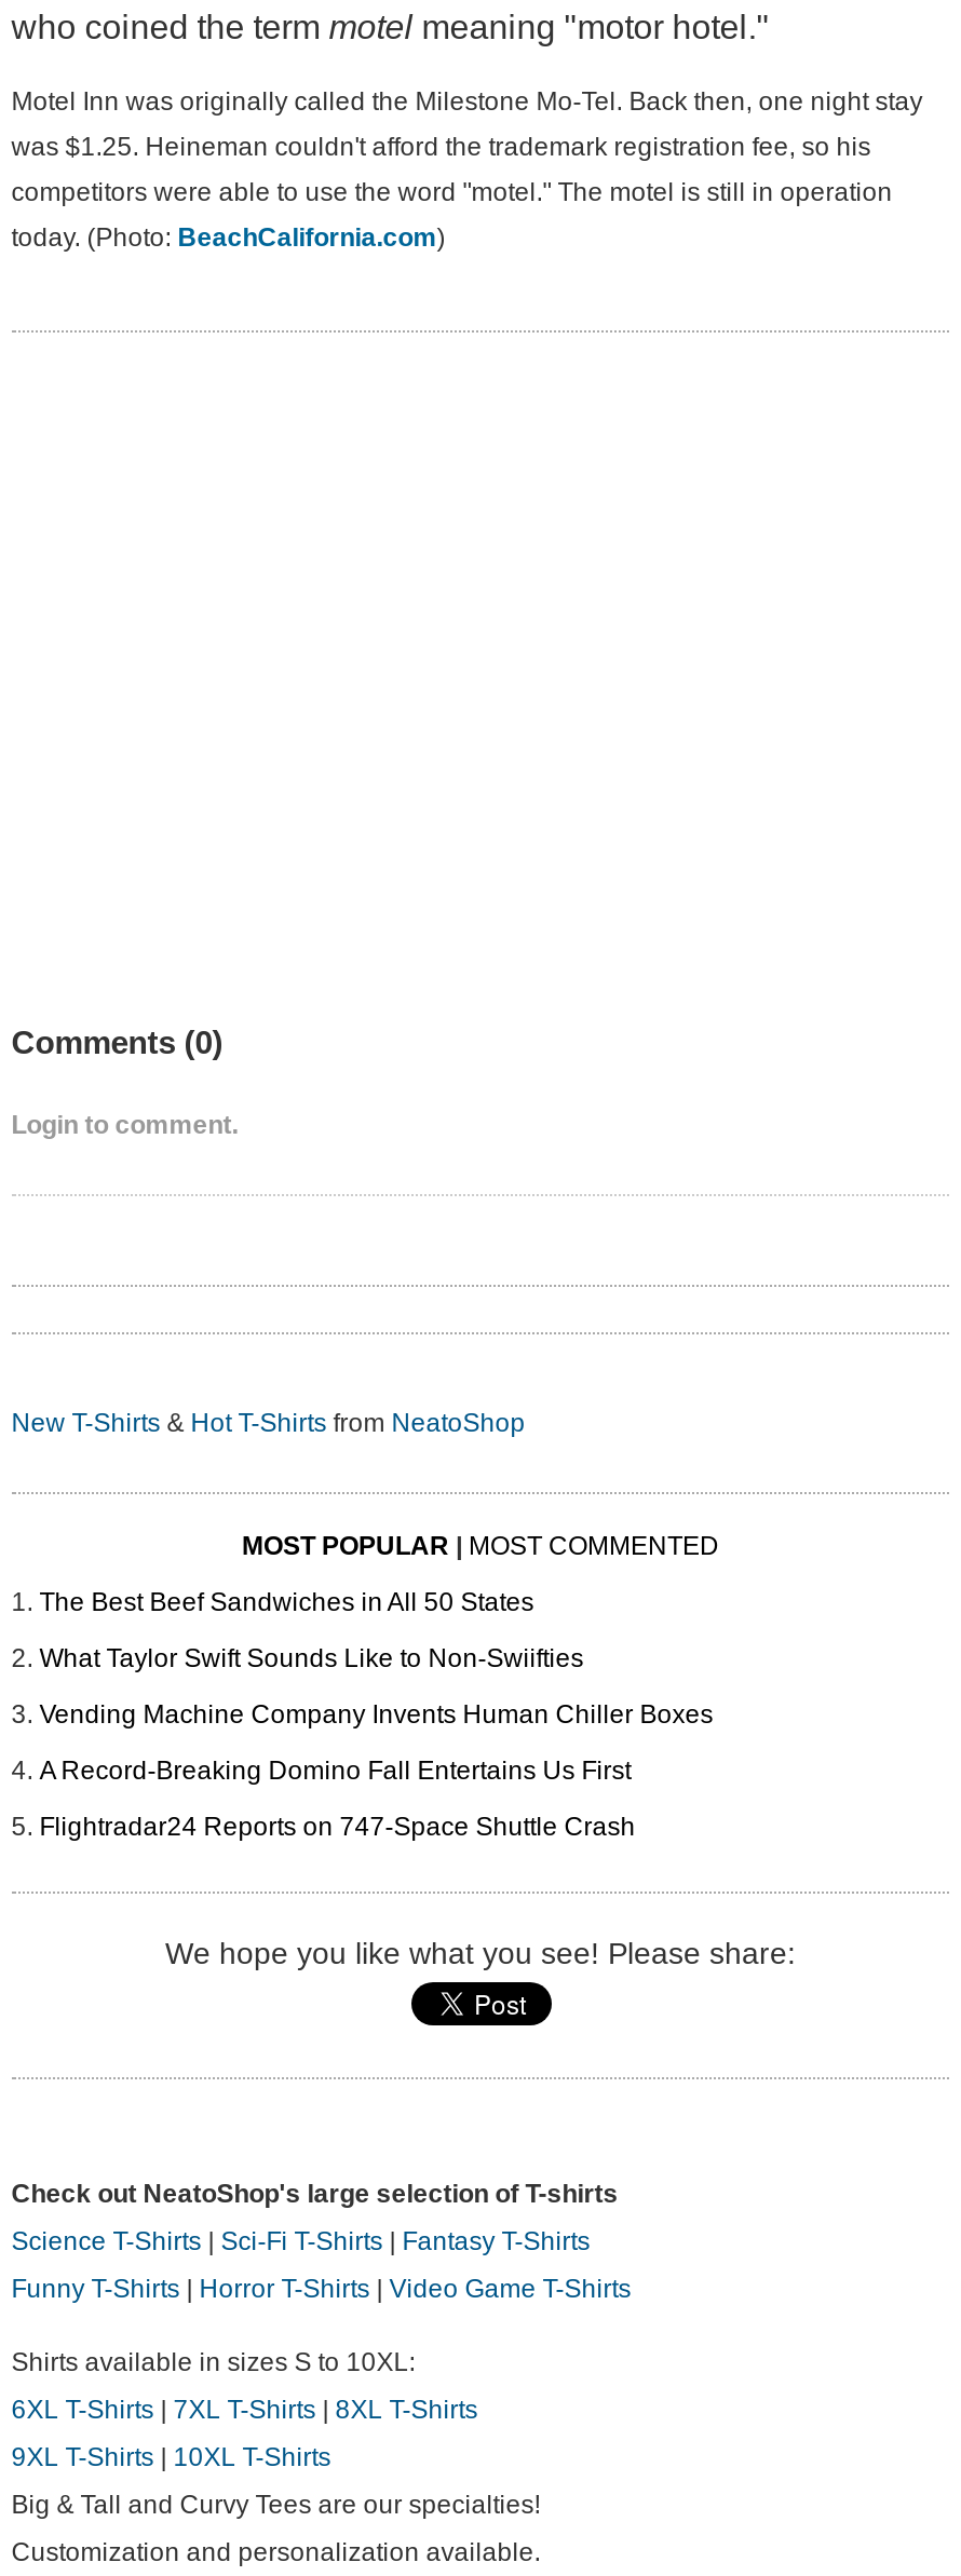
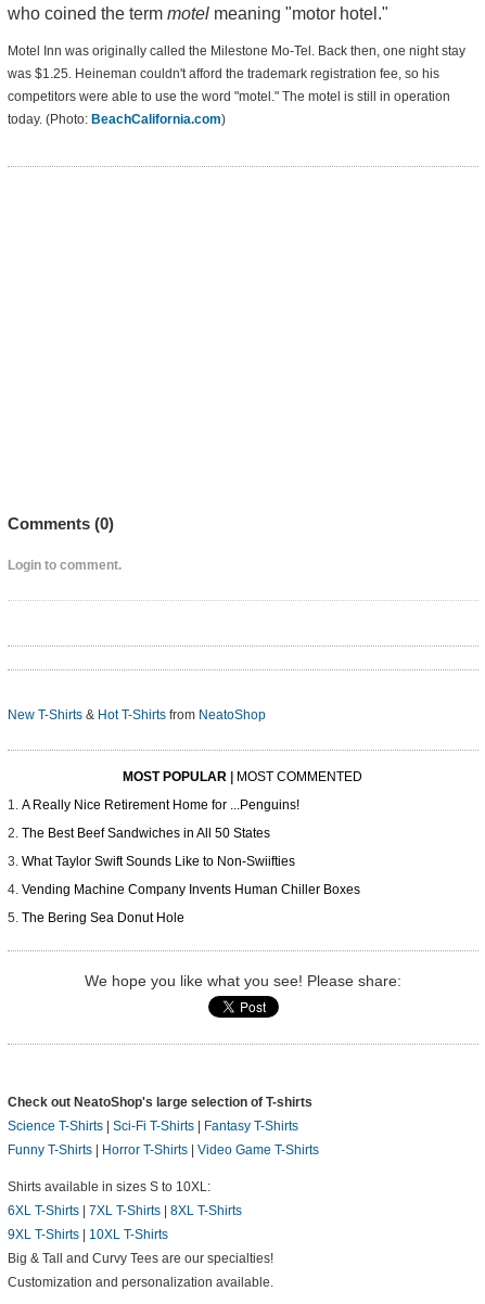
none -> [21,798,299,813] A Really Nice Retirement Home for ...Penguins!
moved [39,1588,713,1731] -> [21,826,360,898]: The Best Beef Sandwiches in All 50 States | What Taylor Swift Sounds Like to Non-Swiifties | Vending Machine Company Invents Human Chiller Boxes
[39,1757,635,1843] A Record-Breaking Domino Fall Entertains Us First | Flightradar24 Reports on 747-Space Shuttle Crash -> [21,911,184,926] The Bering Sea Donut Hole

